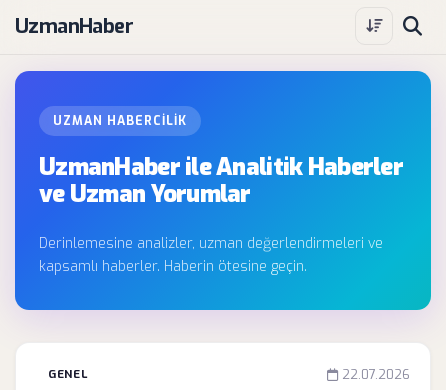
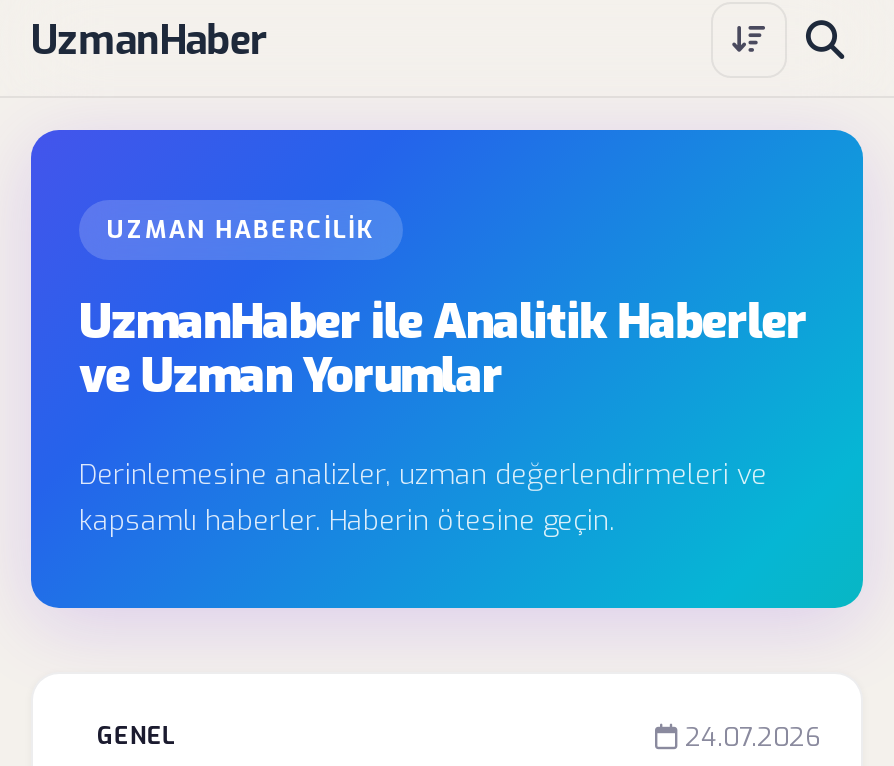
[342,366,410,383] 22.07.2026 -> [685,720,821,754] 24.07.2026

